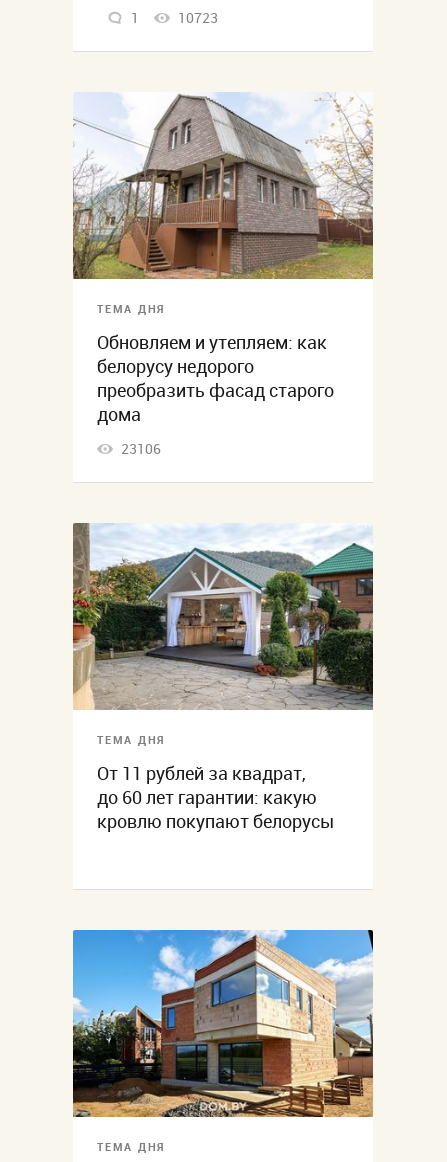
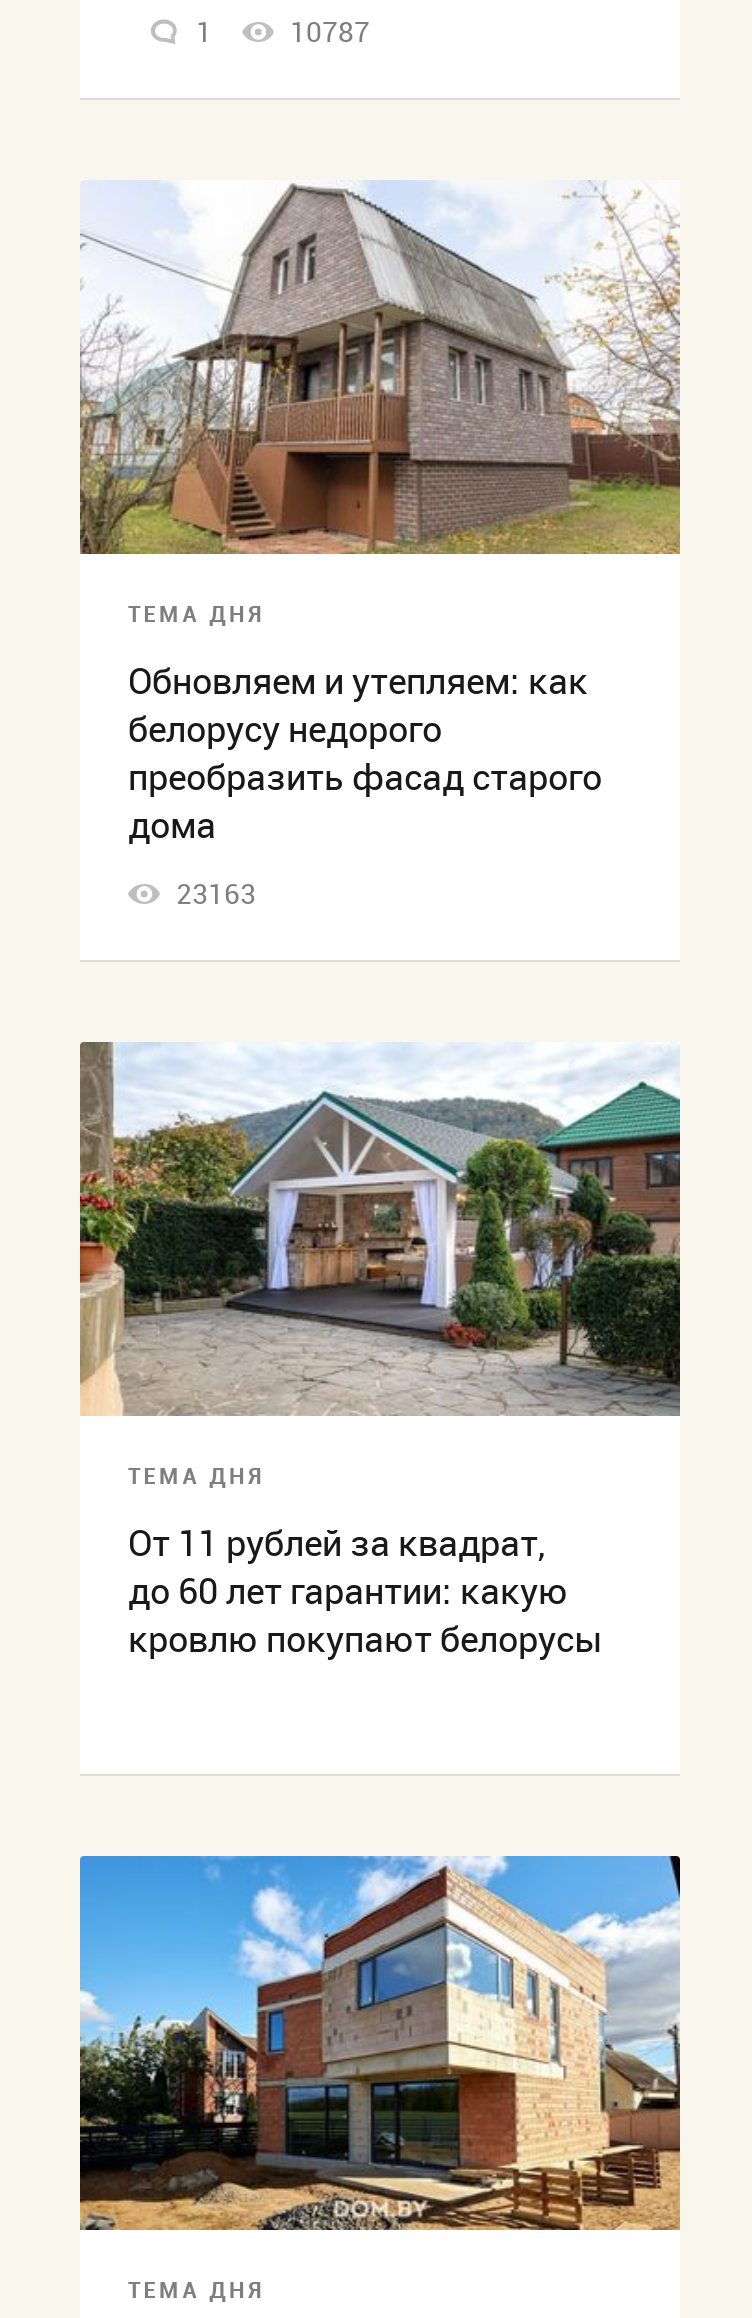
[178,10,218,26] 10723 -> [290,16,370,48] 10787
[121,441,161,457] 23106 -> [176,878,256,910] 23163

